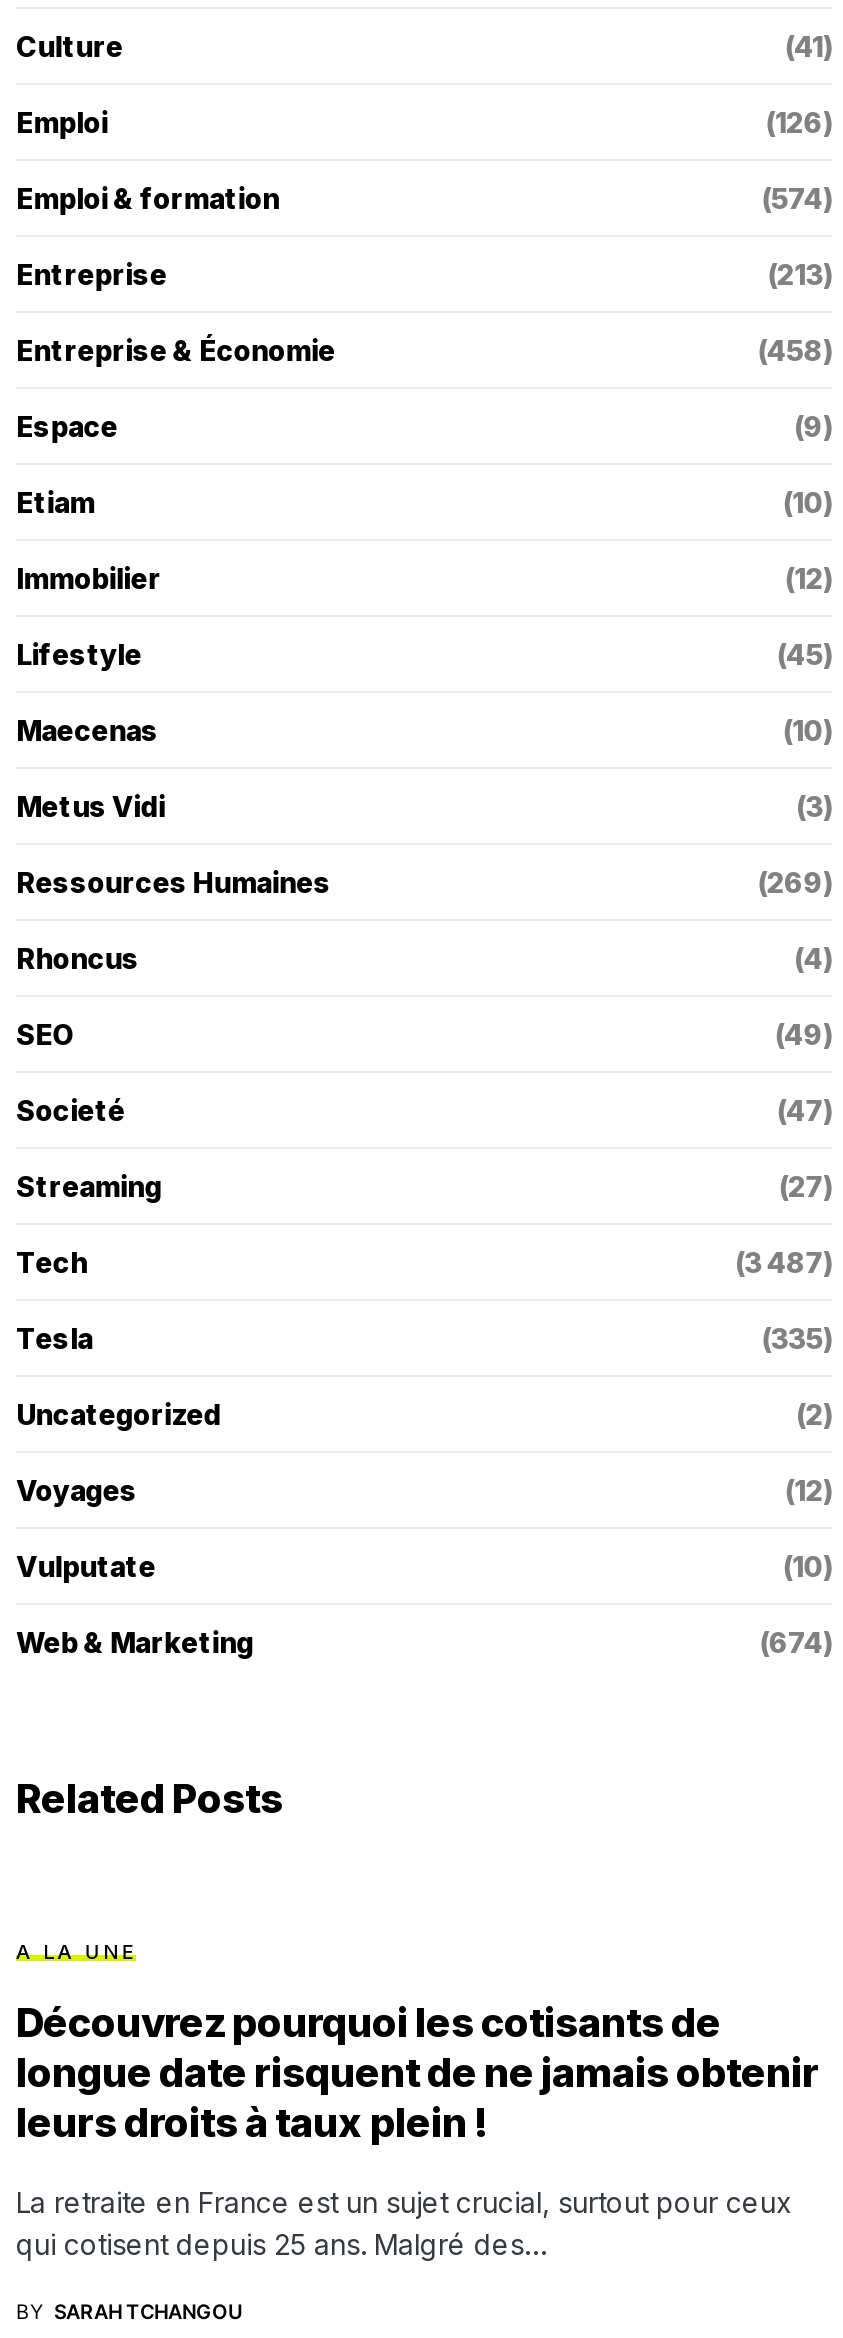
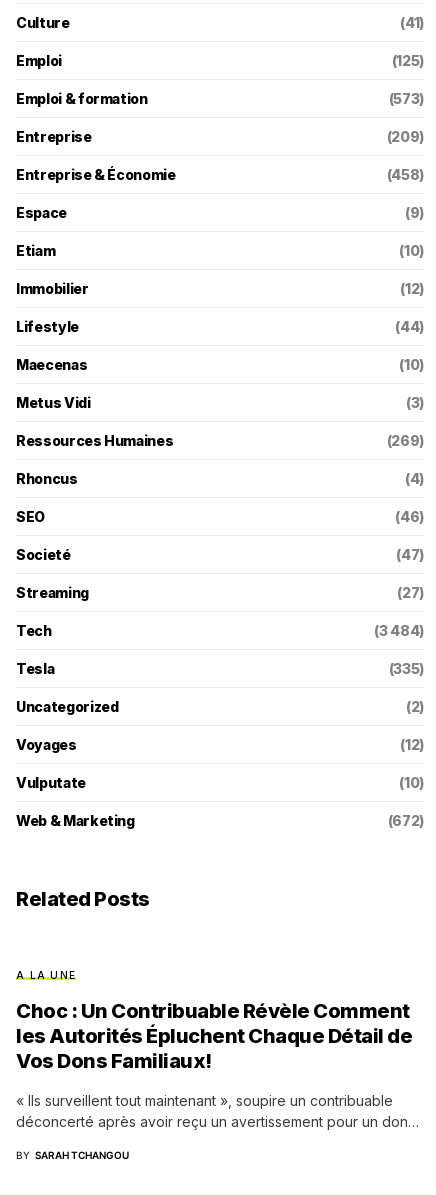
[766,105,832,139] (126) -> [392,52,424,69] (125)
[762,181,832,215] (574) -> [389,90,424,107] (573)
[768,257,832,291] (213) -> [387,128,424,145] (209)
[777,637,832,671] (45) -> [395,318,424,335] (44)
[775,1017,832,1051] (49) -> [395,508,424,525] (46)
[735,1245,832,1279] (3 487) -> [374,622,424,639] (3 484)
[760,1625,832,1659] (674) -> [388,812,424,829] (672)
[16,1999,819,2147] Découvrez pourquoi les cotisants de | longue date risquent de ne jamais obtenir | leurs droits à taux plein ! -> [16,999,412,1073] Choc : Un Contribuable Révèle Comment | les Autorités Épluchent Chaque Détail de | Vos Dons Familiaux!
[16,2185,792,2261] La retraite en France est un sujet crucial, surtout pour ceux | qui cotisent depuis 25 ans. Malgré des… -> [16,1092,419,1130] « Ils surveillent tout maintenant », soupire un contribuable | déconcerté après avoir reçu un avertissement pour un don…

